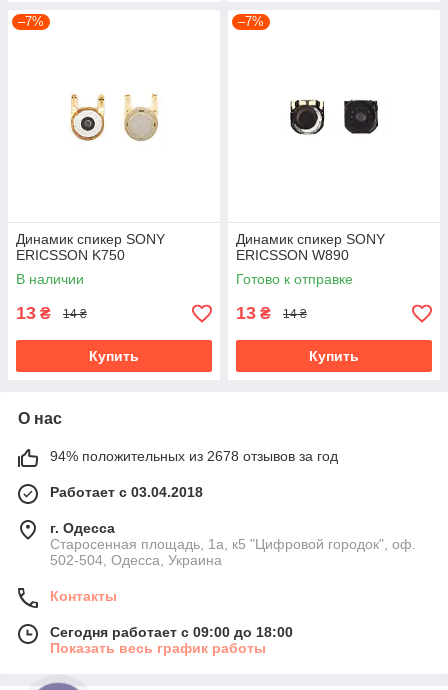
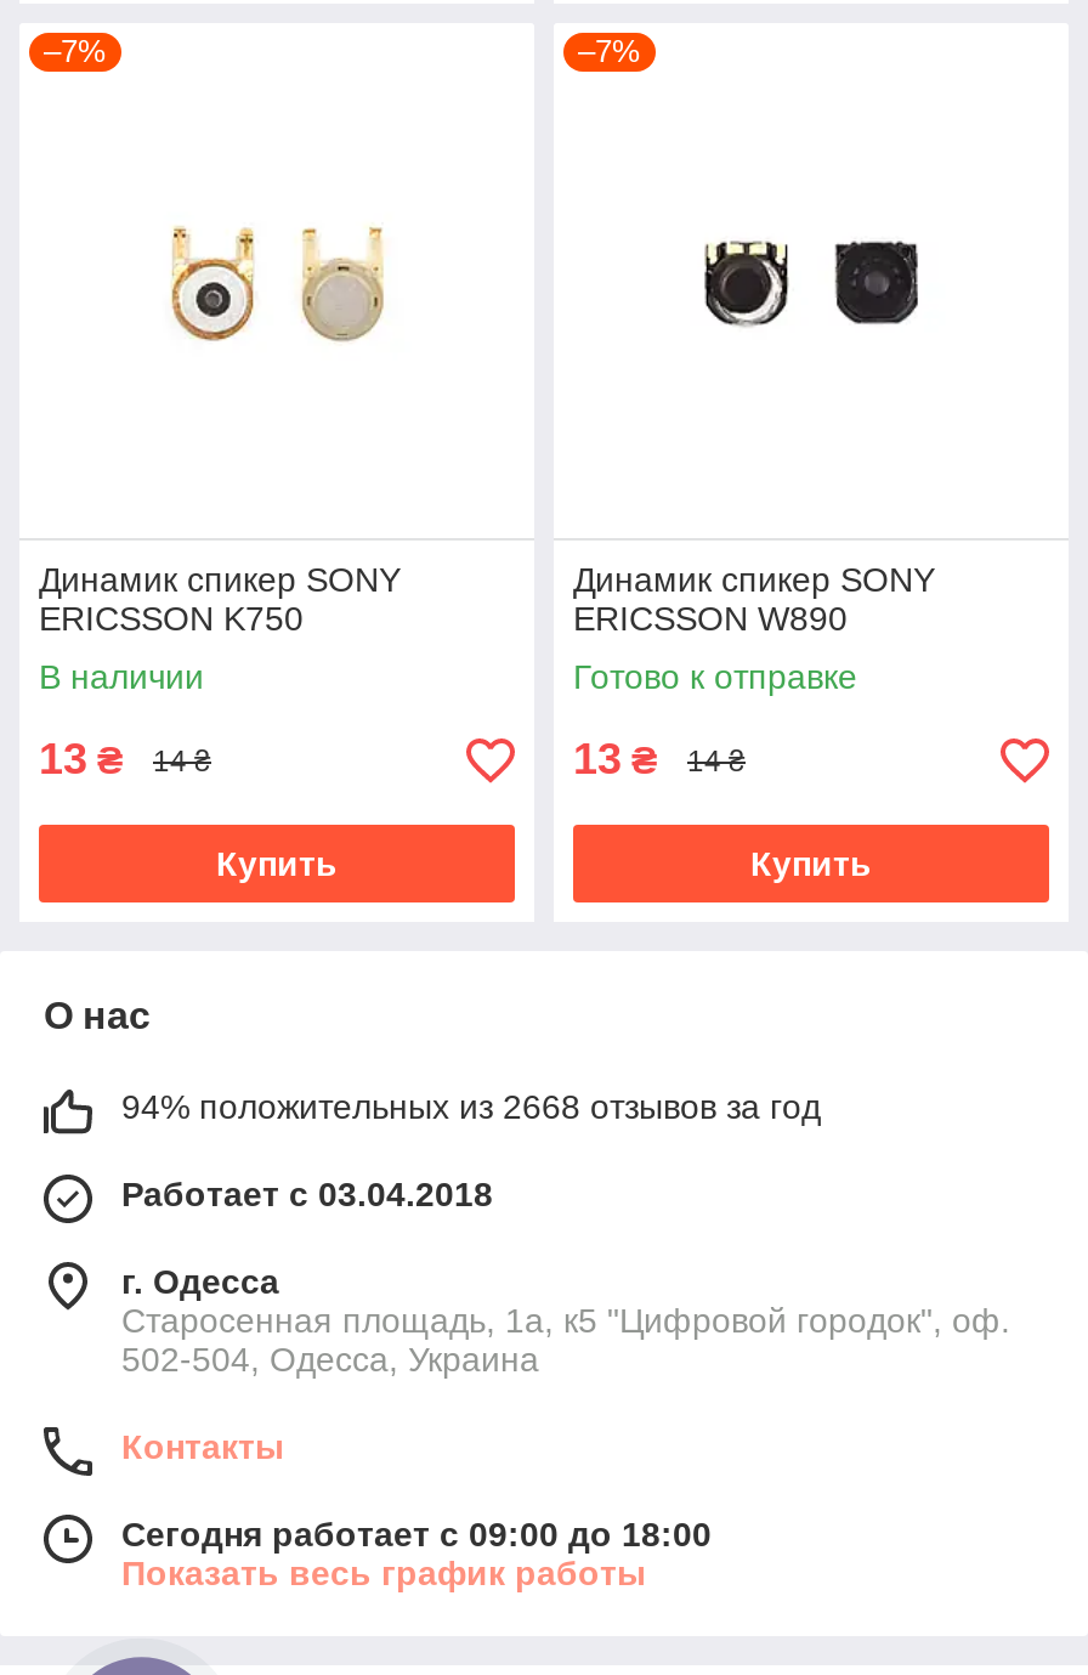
[50,448,338,464] 94% положительных из 2678 отзывов за год -> [121,1088,821,1127] 94% положительных из 2668 отзывов за год

